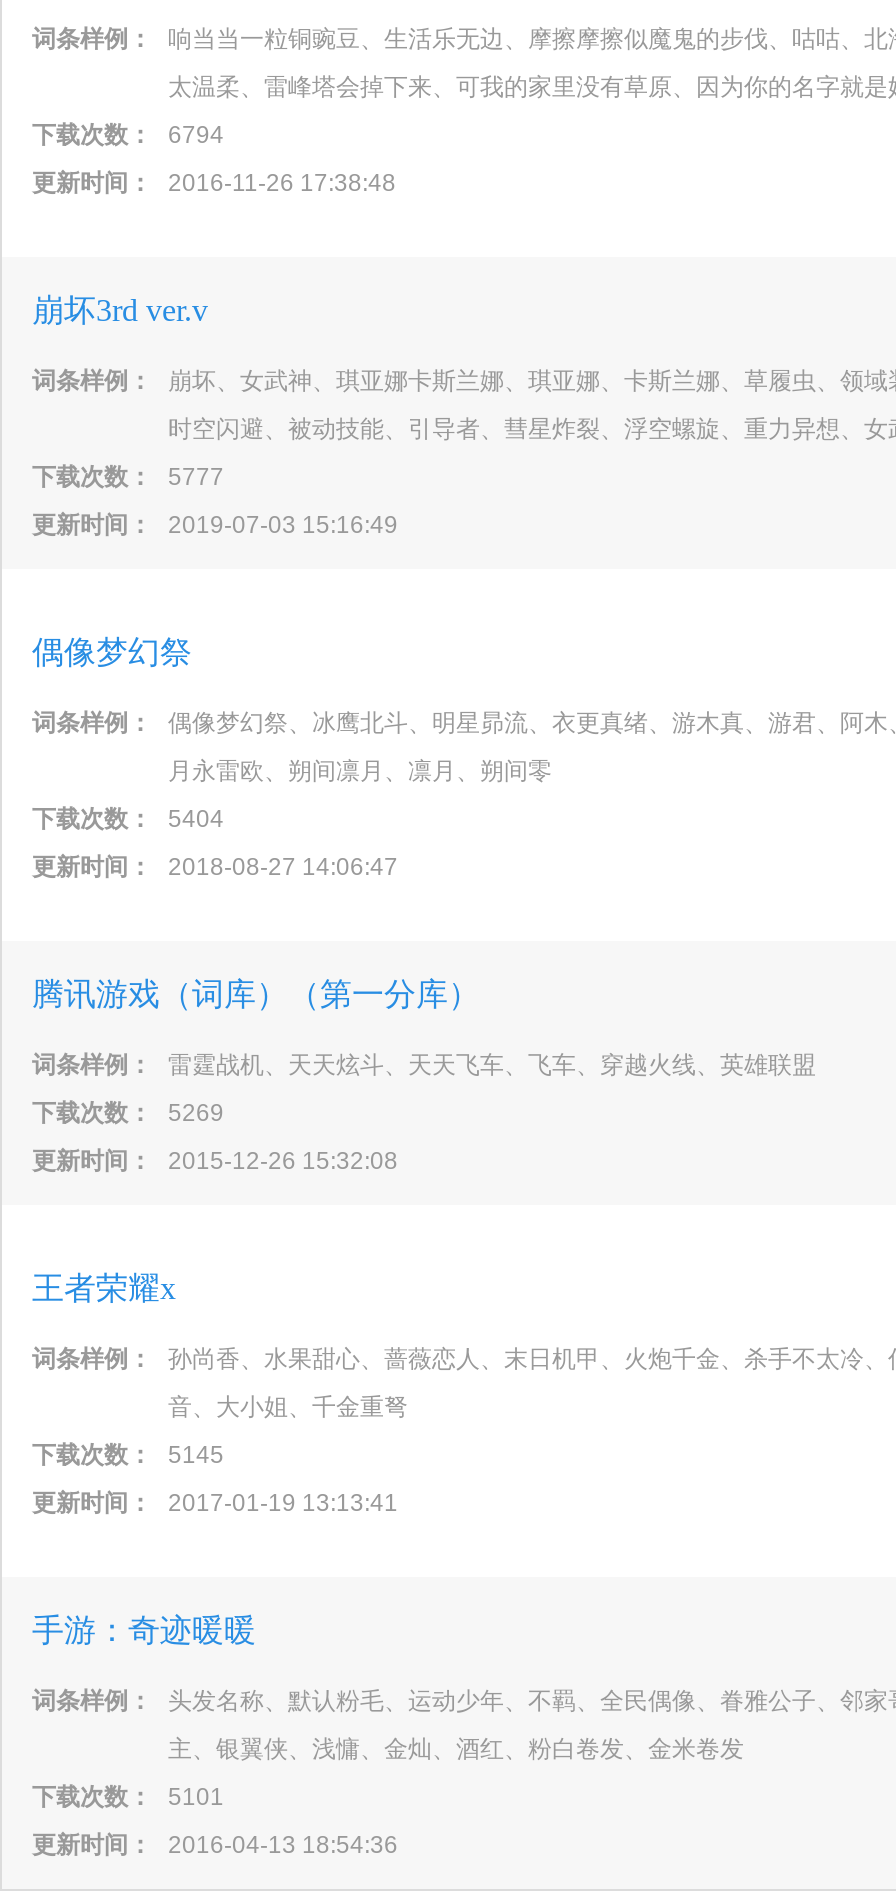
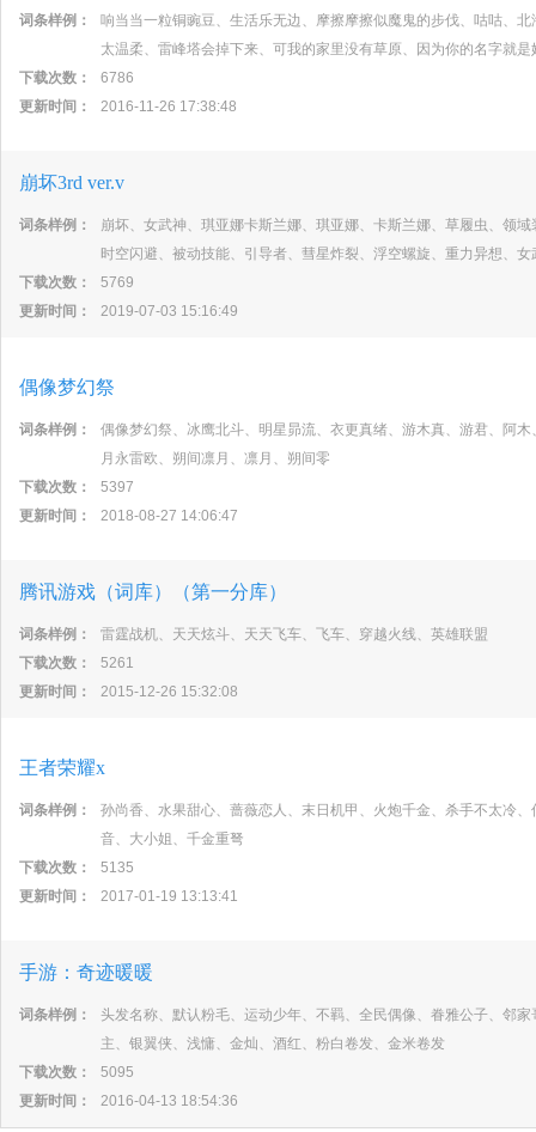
[32,121,224,149] 下载次数： 6794 -> [19,69,134,86] 下载次数： 6786
[32,463,224,491] 下载次数： 5777 -> [19,274,134,291] 下载次数： 5769
[32,805,224,833] 下载次数： 5404 -> [19,479,134,495] 下载次数： 5397
[32,1099,224,1127] 下载次数： 5269 -> [19,655,134,671] 下载次数： 5261
[32,1441,224,1469] 下载次数： 5145 -> [19,859,134,876] 下载次数： 5135
[32,1783,224,1811] 下载次数： 5101 -> [19,1064,134,1081] 下载次数： 5095

